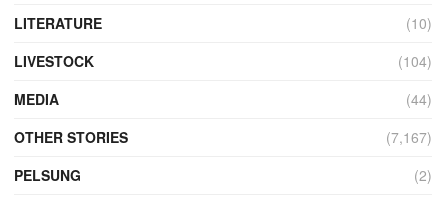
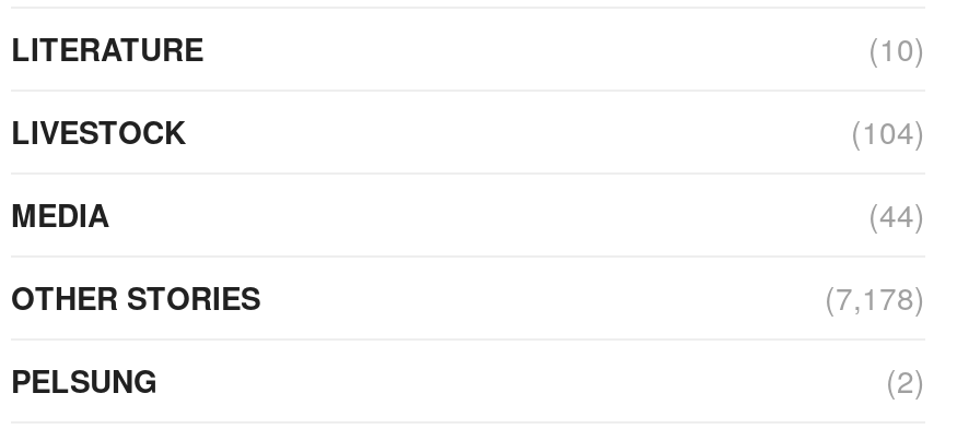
[386,127,432,147] (7,167) -> [825,276,925,320] (7,178)

